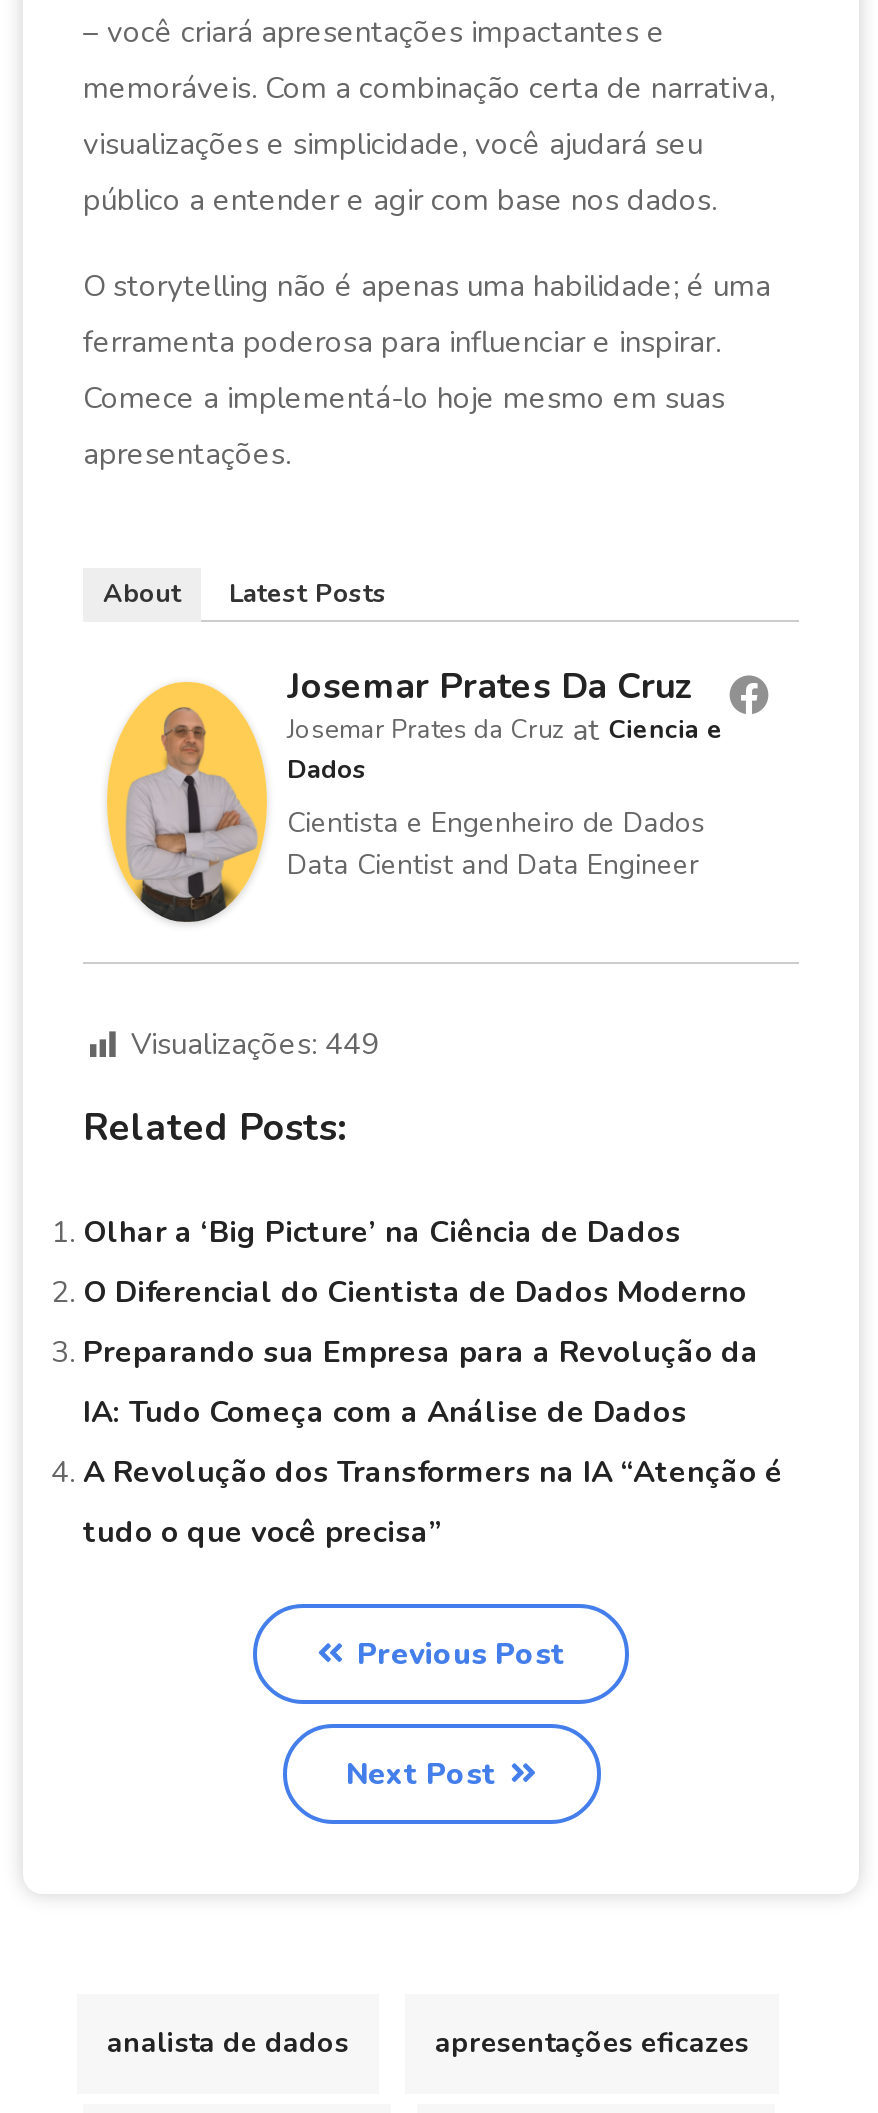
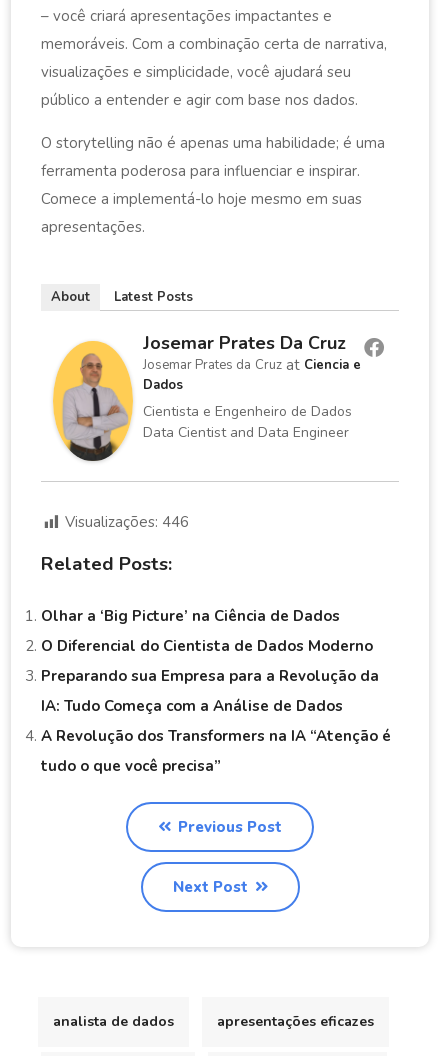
[131,1025,379,1065] Visualizações: 449 -> [65,512,189,532] Visualizações: 446

